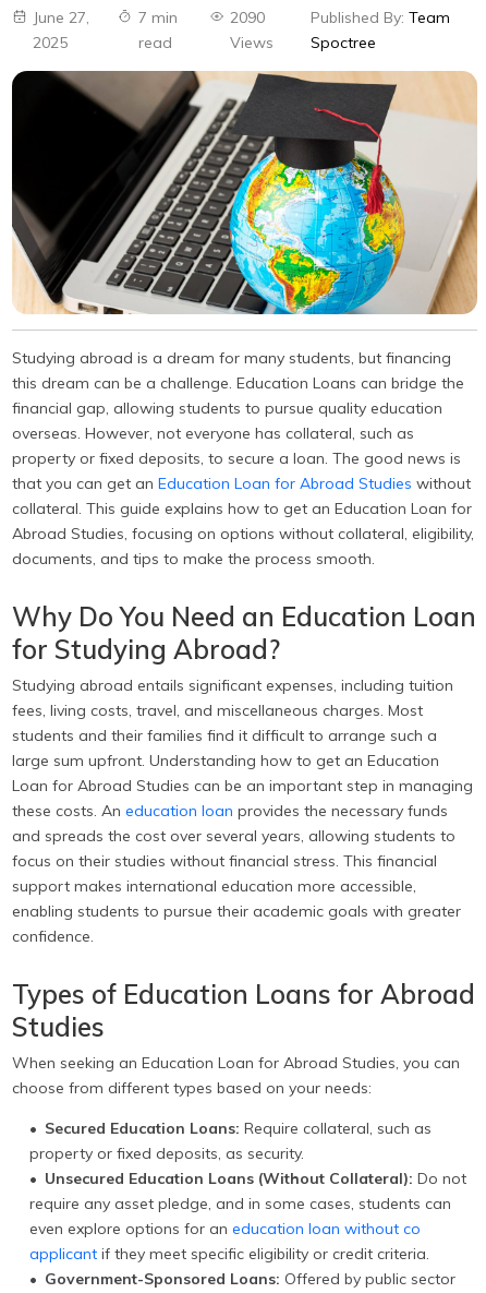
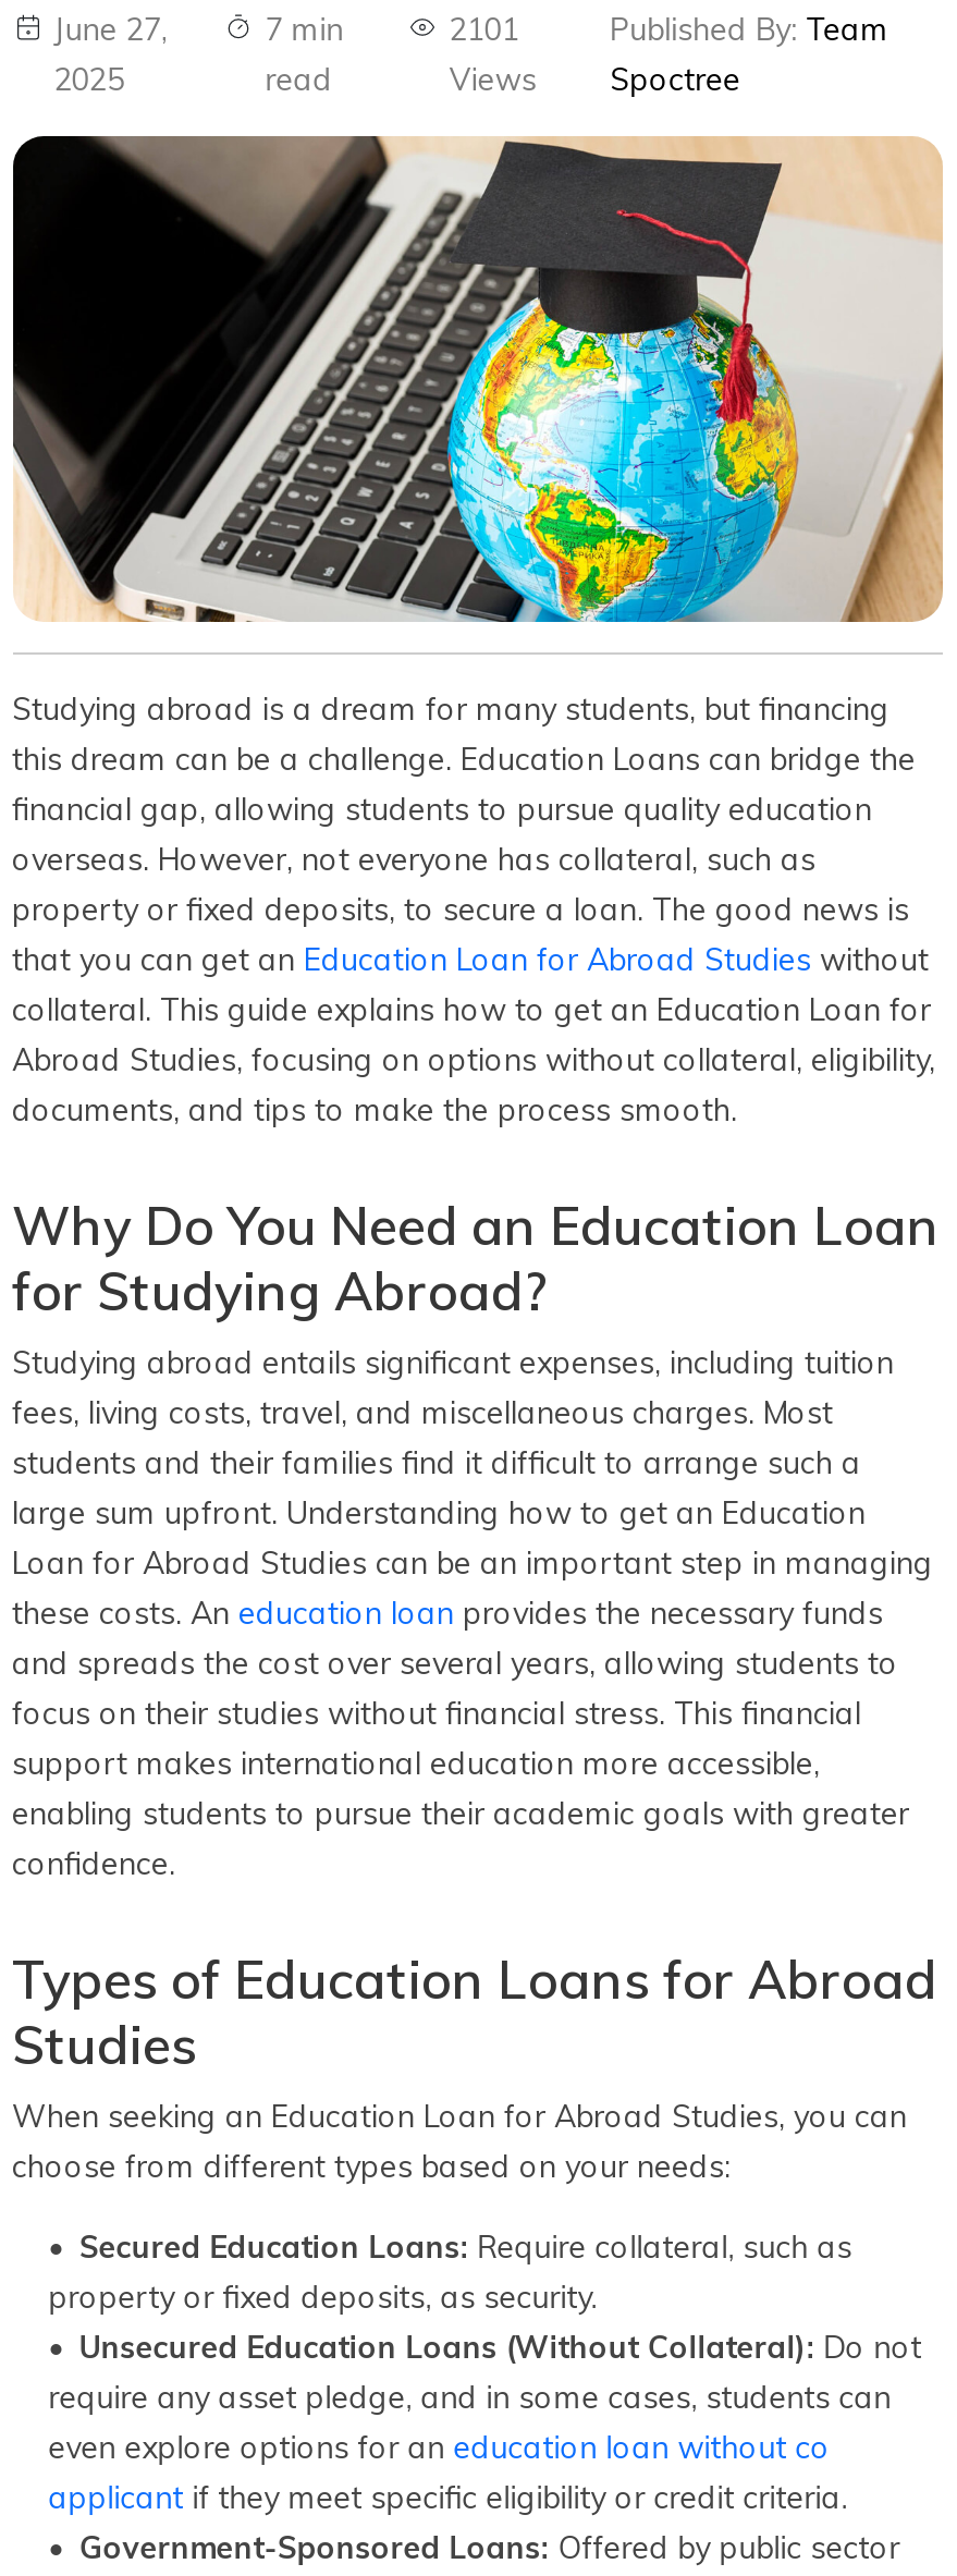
[230,8,265,27] 2090 -> [449,10,519,49] 2101

